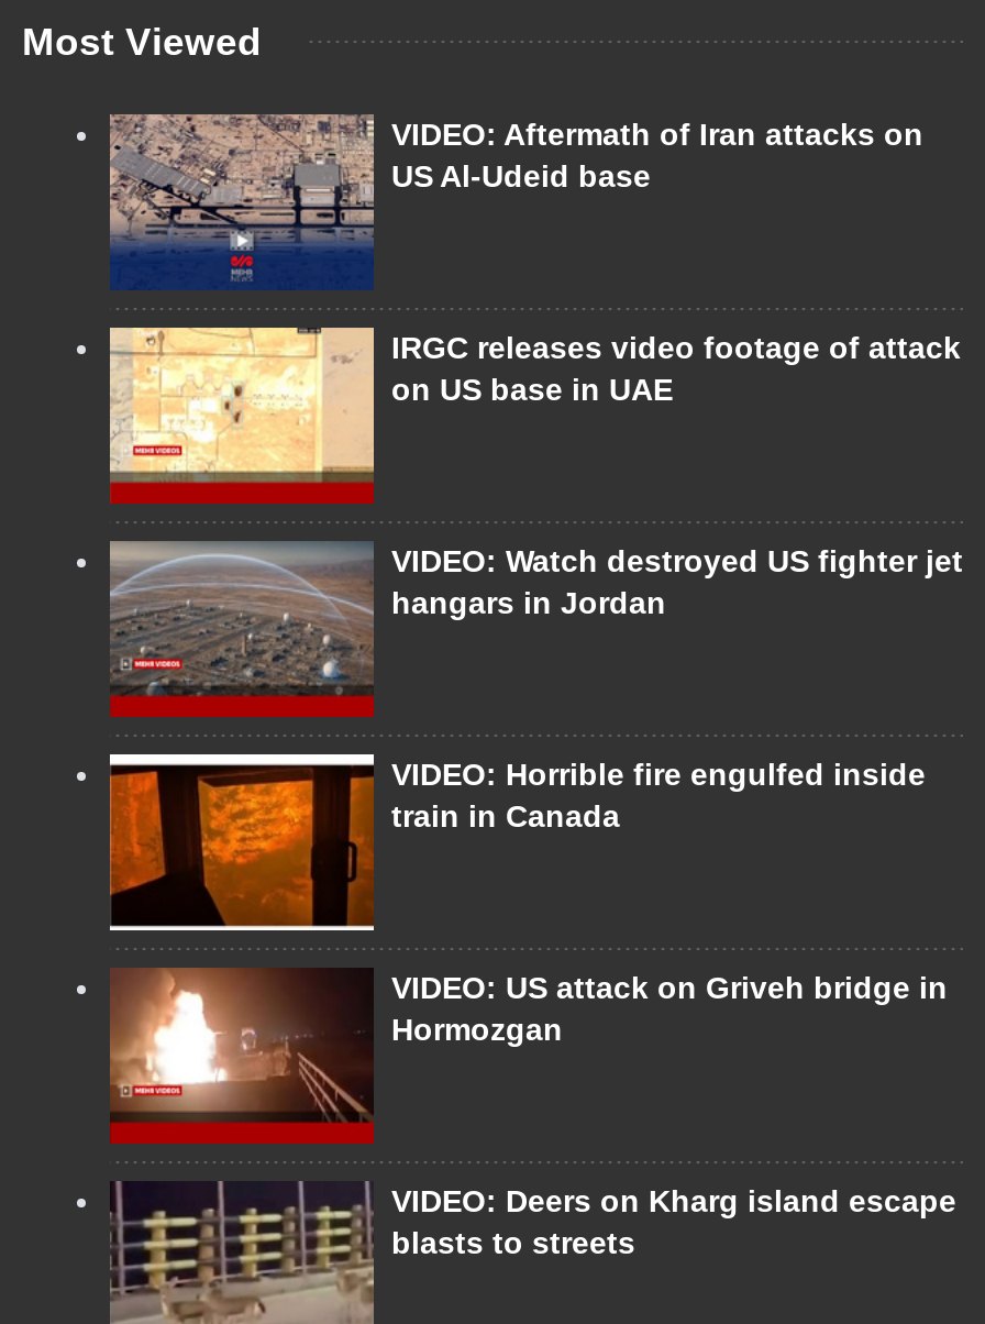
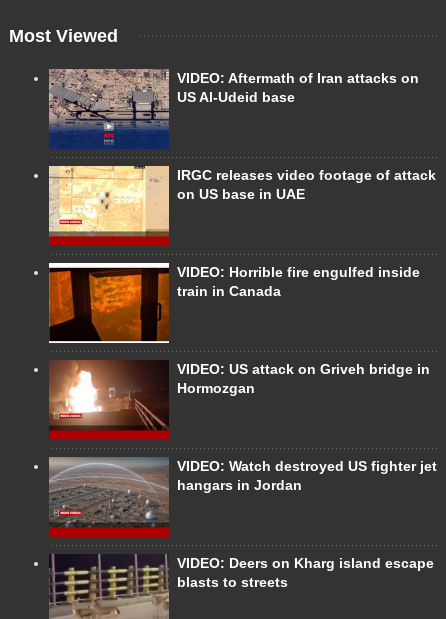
moved [110,541,963,697] -> [48,457,437,527]: [image] | VIDEO: Watch destroyed US fighter jet | hangars in Jordan
moved [108,756,948,1046] -> [48,264,430,396]: [image] | VIDEO: Horrible fire engulfed inside | train in Canada | VIDEO: US attack on Griveh bridge in | Hormozgan

